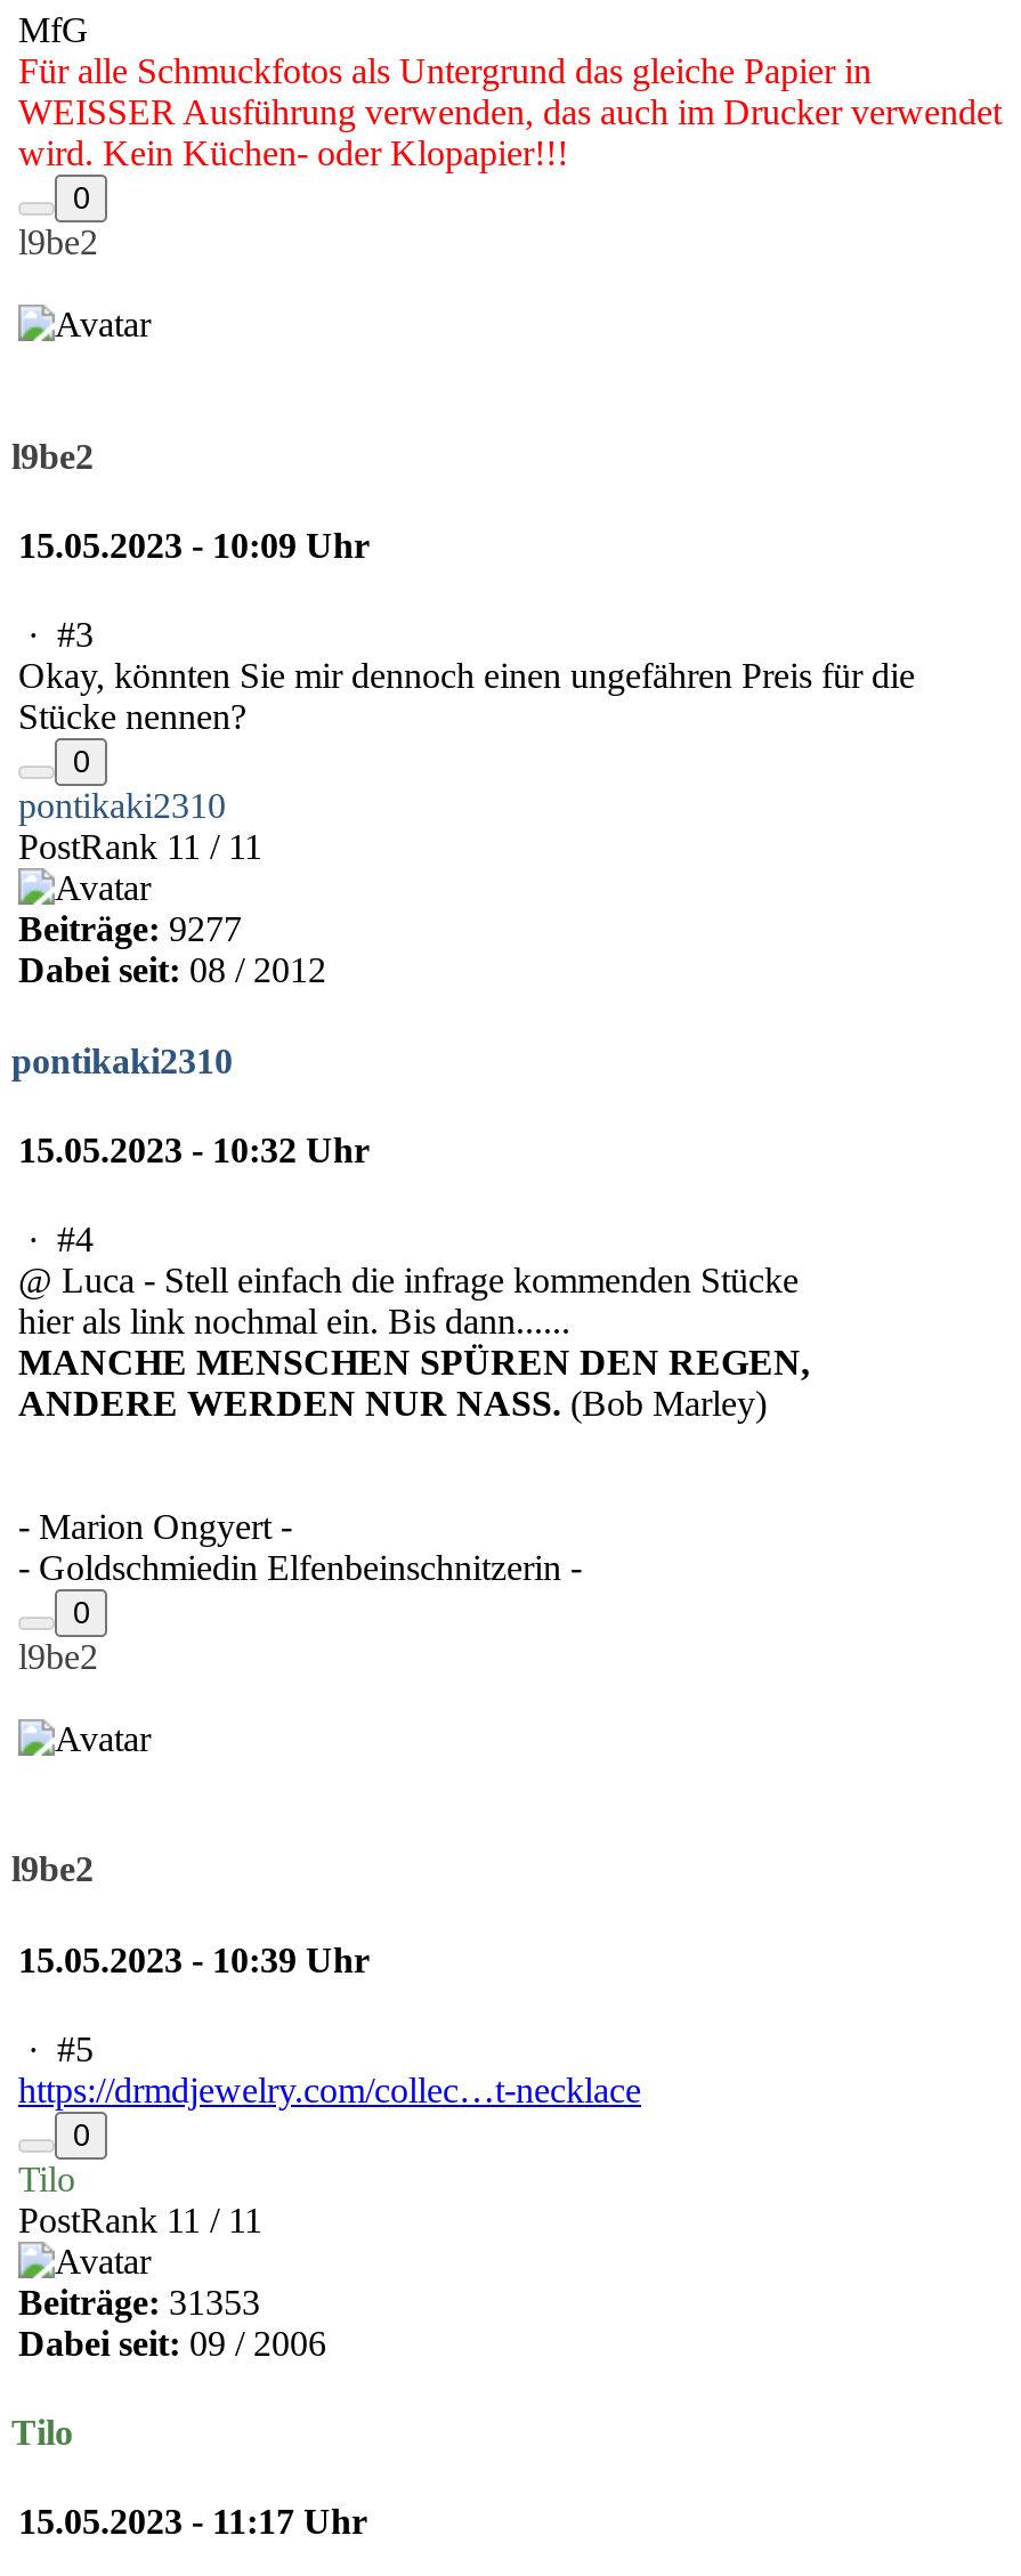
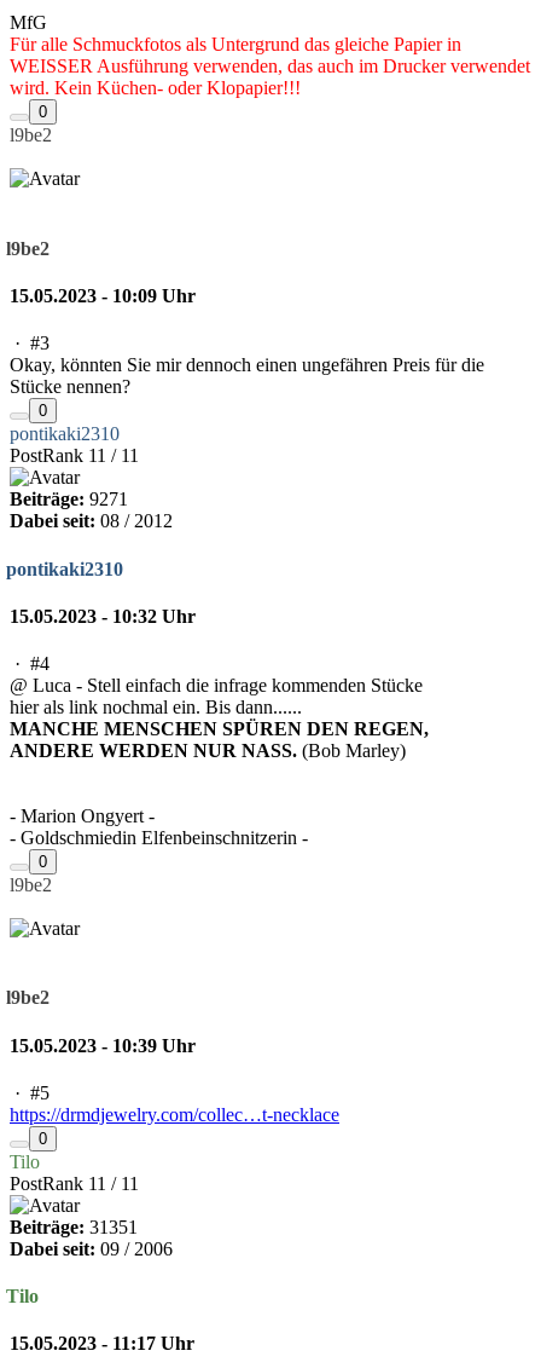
[18,910,242,949] Beiträge: 9277 -> [10,489,128,510] Beiträge: 9271
[18,2283,260,2321] Beiträge: 31353 -> [10,1217,138,1237] Beiträge: 31351

